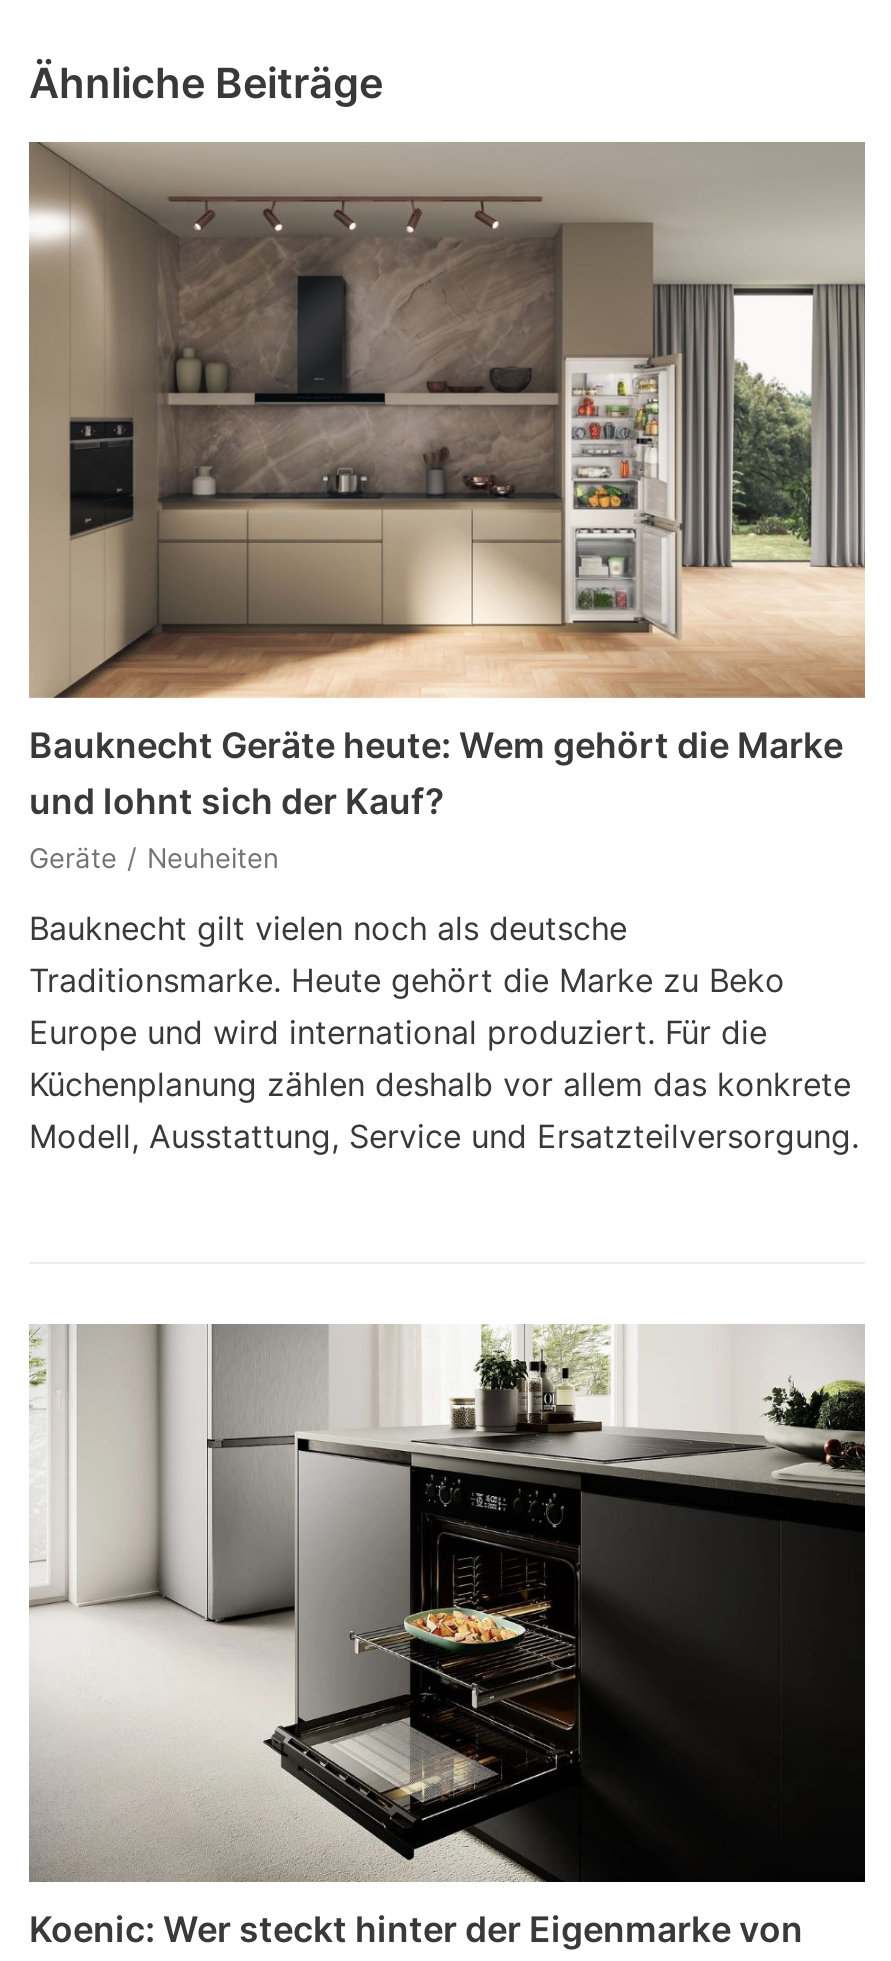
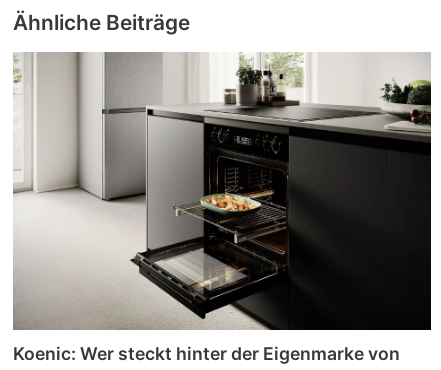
[29,142,867,1157] [image] | Bauknecht Geräte heute: Wem gehört die Marke | und lohnt sich der Kauf? | Geräte | Neuheiten | Bauknecht gilt vielen noch als deutsche | Traditionsmarke. Heute gehört die Marke zu Beko | Europe und wird international produziert. Für die | Küchenplanung zählen deshalb vor allem das konkrete | Modell, Ausstattung, Service und Ersatzteilversorgung. -> none

